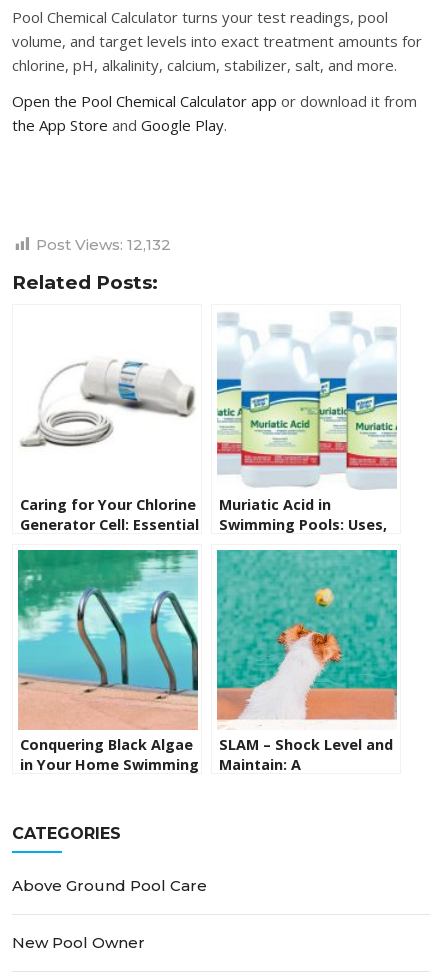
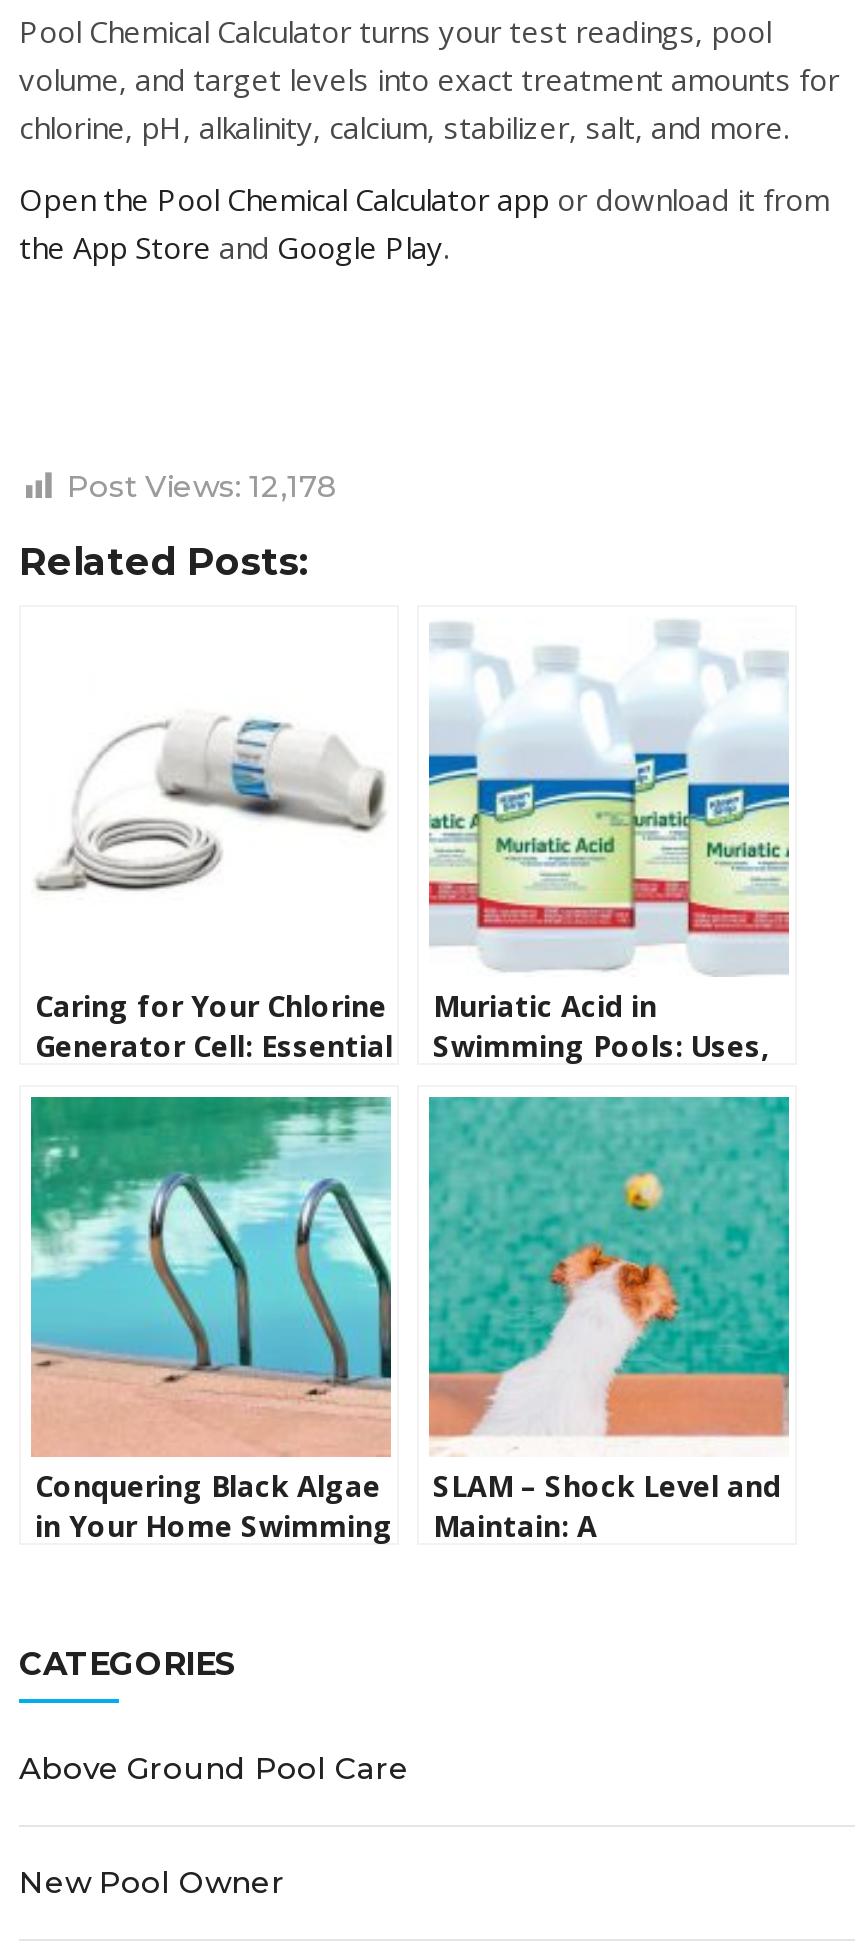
[36,235,171,254] Post Views: 12,132 -> [67,467,337,505] Post Views: 12,178

